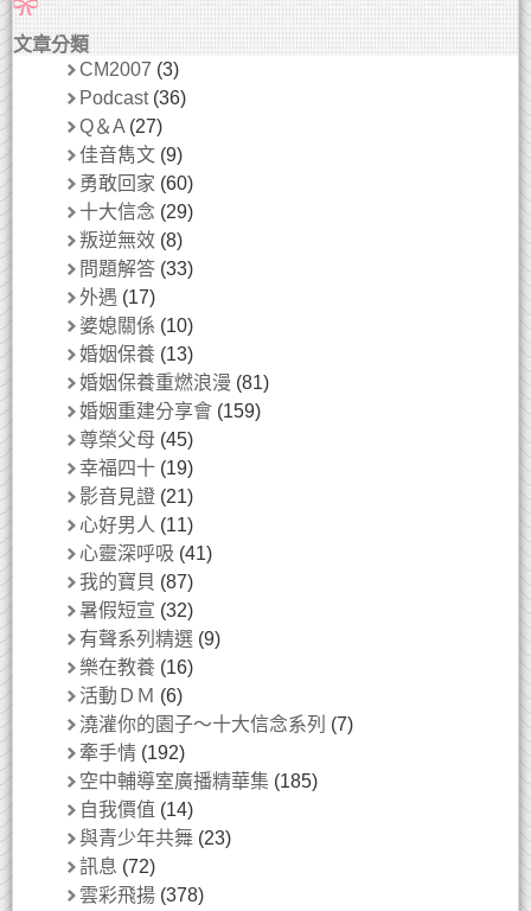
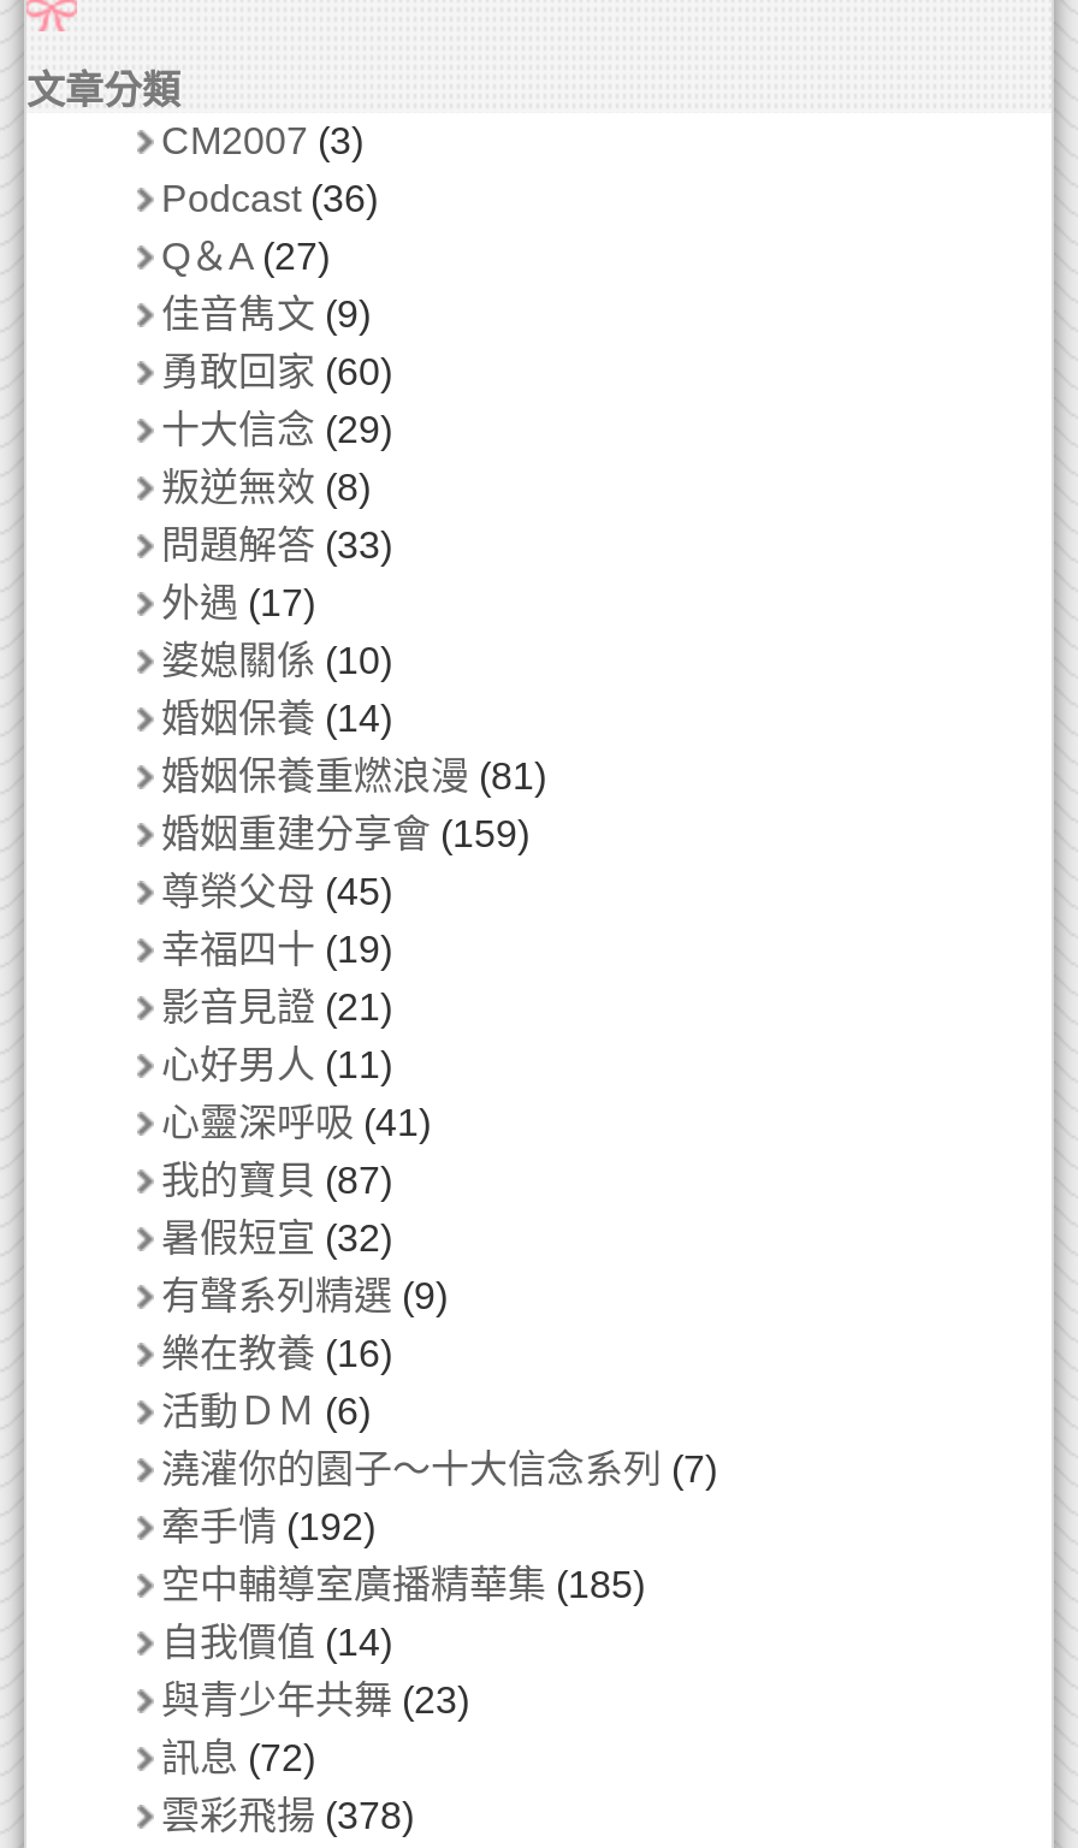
[79,344,193,364] 婚姻保養(13) -> [161,698,392,739] 婚姻保養(14)

